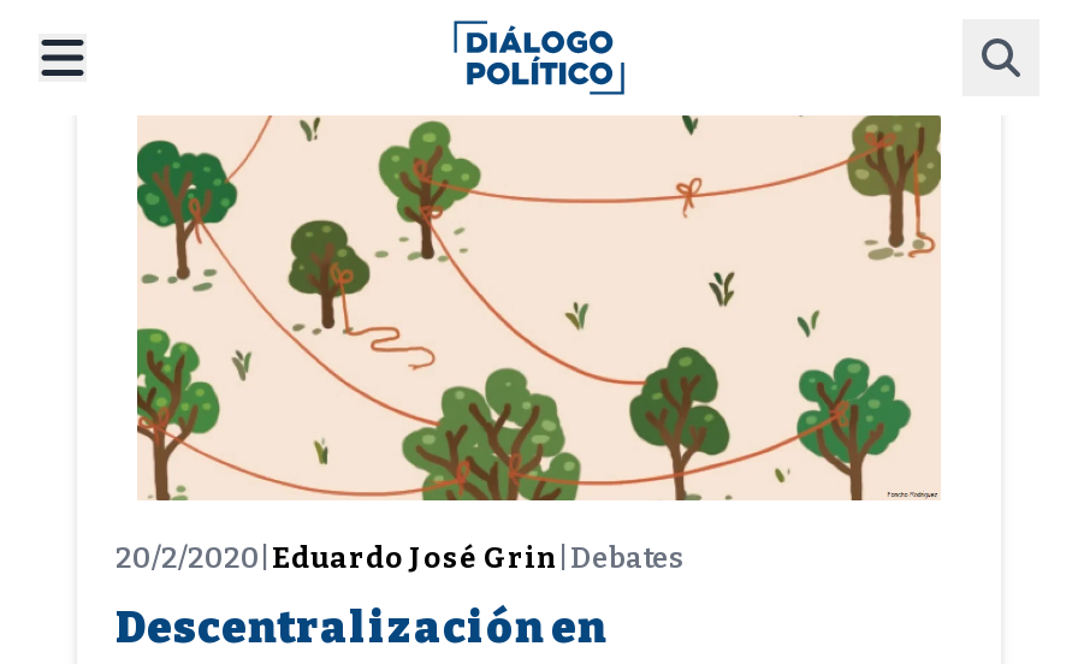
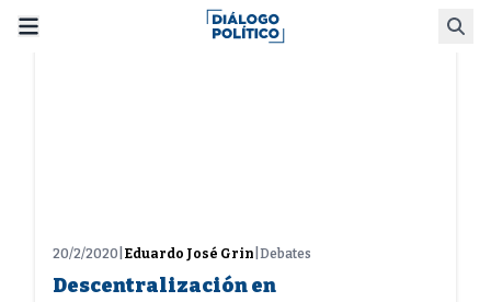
[135,113,943,503] [image] -> none

